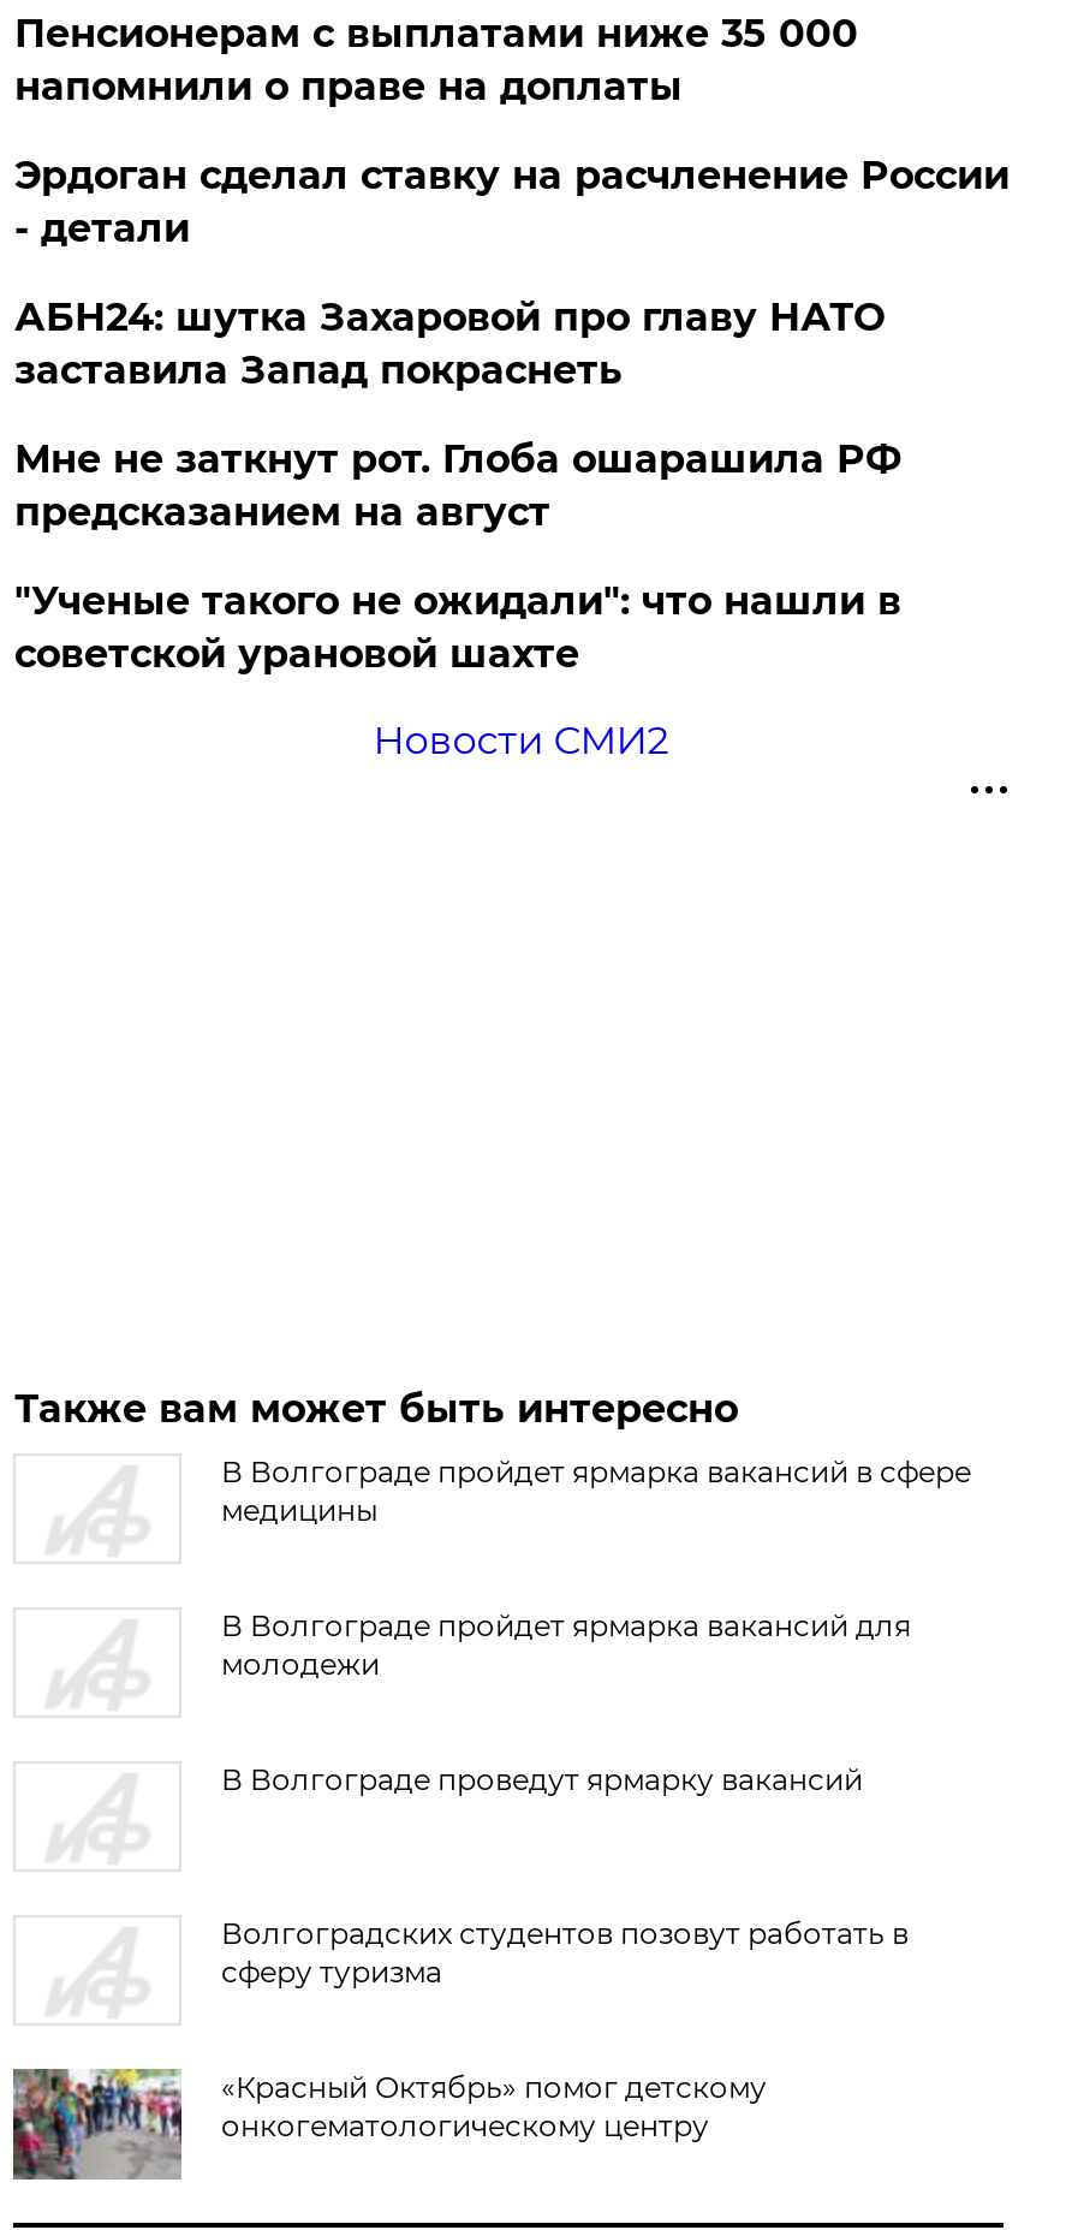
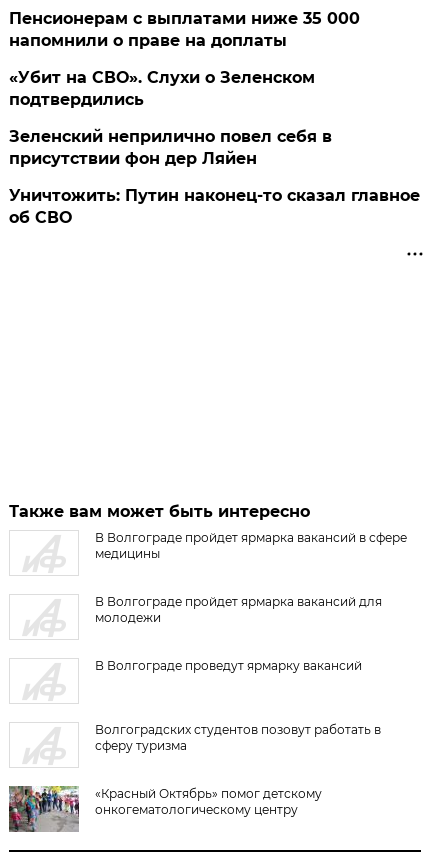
[14,153,1009,763] Эрдоган сделал ставку на расчленение России | - детали | АБН24: шутка Захаровой про главу НАТО | заставила Запад покраснеть | Мне не заткнут рот. Глоба ошарашила РФ | предсказанием на август | "Ученые такого не ожидали": что нашли в | советской урановой шахте | Новости СМИ2 -> [9,68,420,227] «Убит на СВО». Слухи о Зеленском | подтвердились | Зеленский неприлично повел cебя в | присутствии фон дер Ляйен | Уничтожить: Путин наконец-то сказал главное | об СВО

